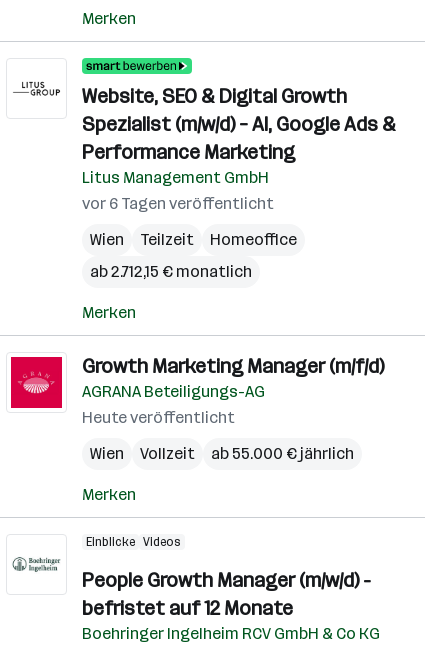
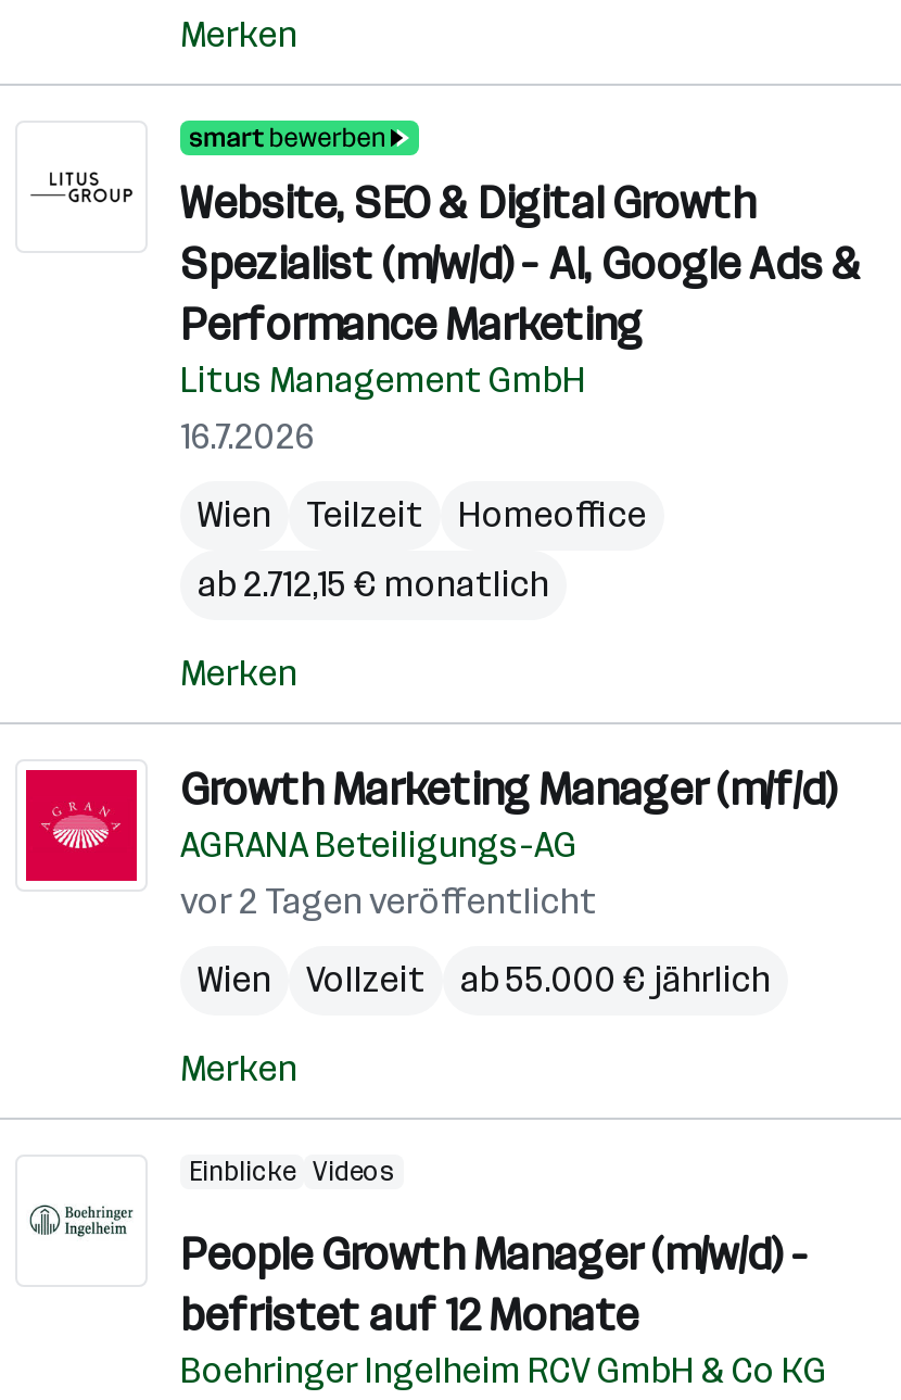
[82,194,274,213] vor 6 Tagen veröffentlicht -> [180,416,315,457] 16.7.2026
[82,408,235,427] Heute veröffentlicht -> [180,881,597,922] vor 2 Tagen veröffentlicht

